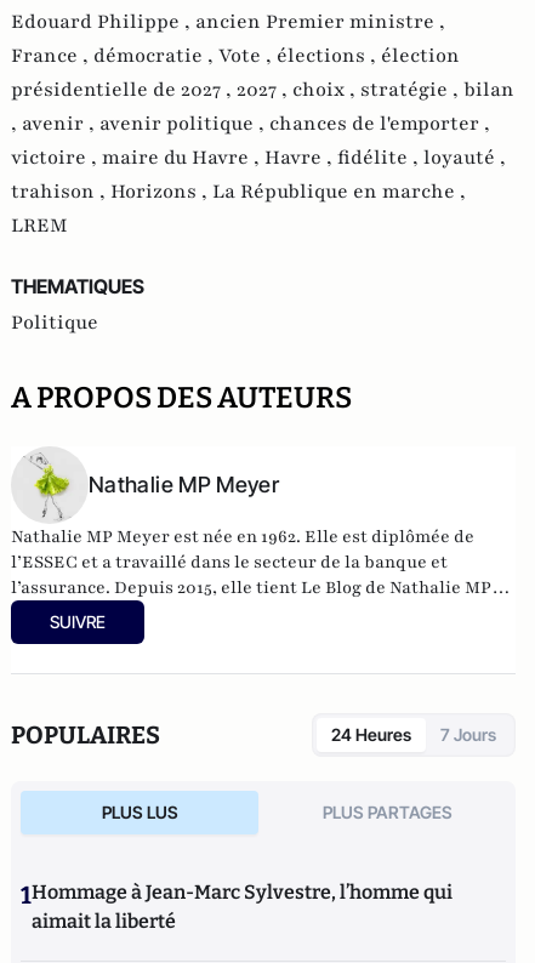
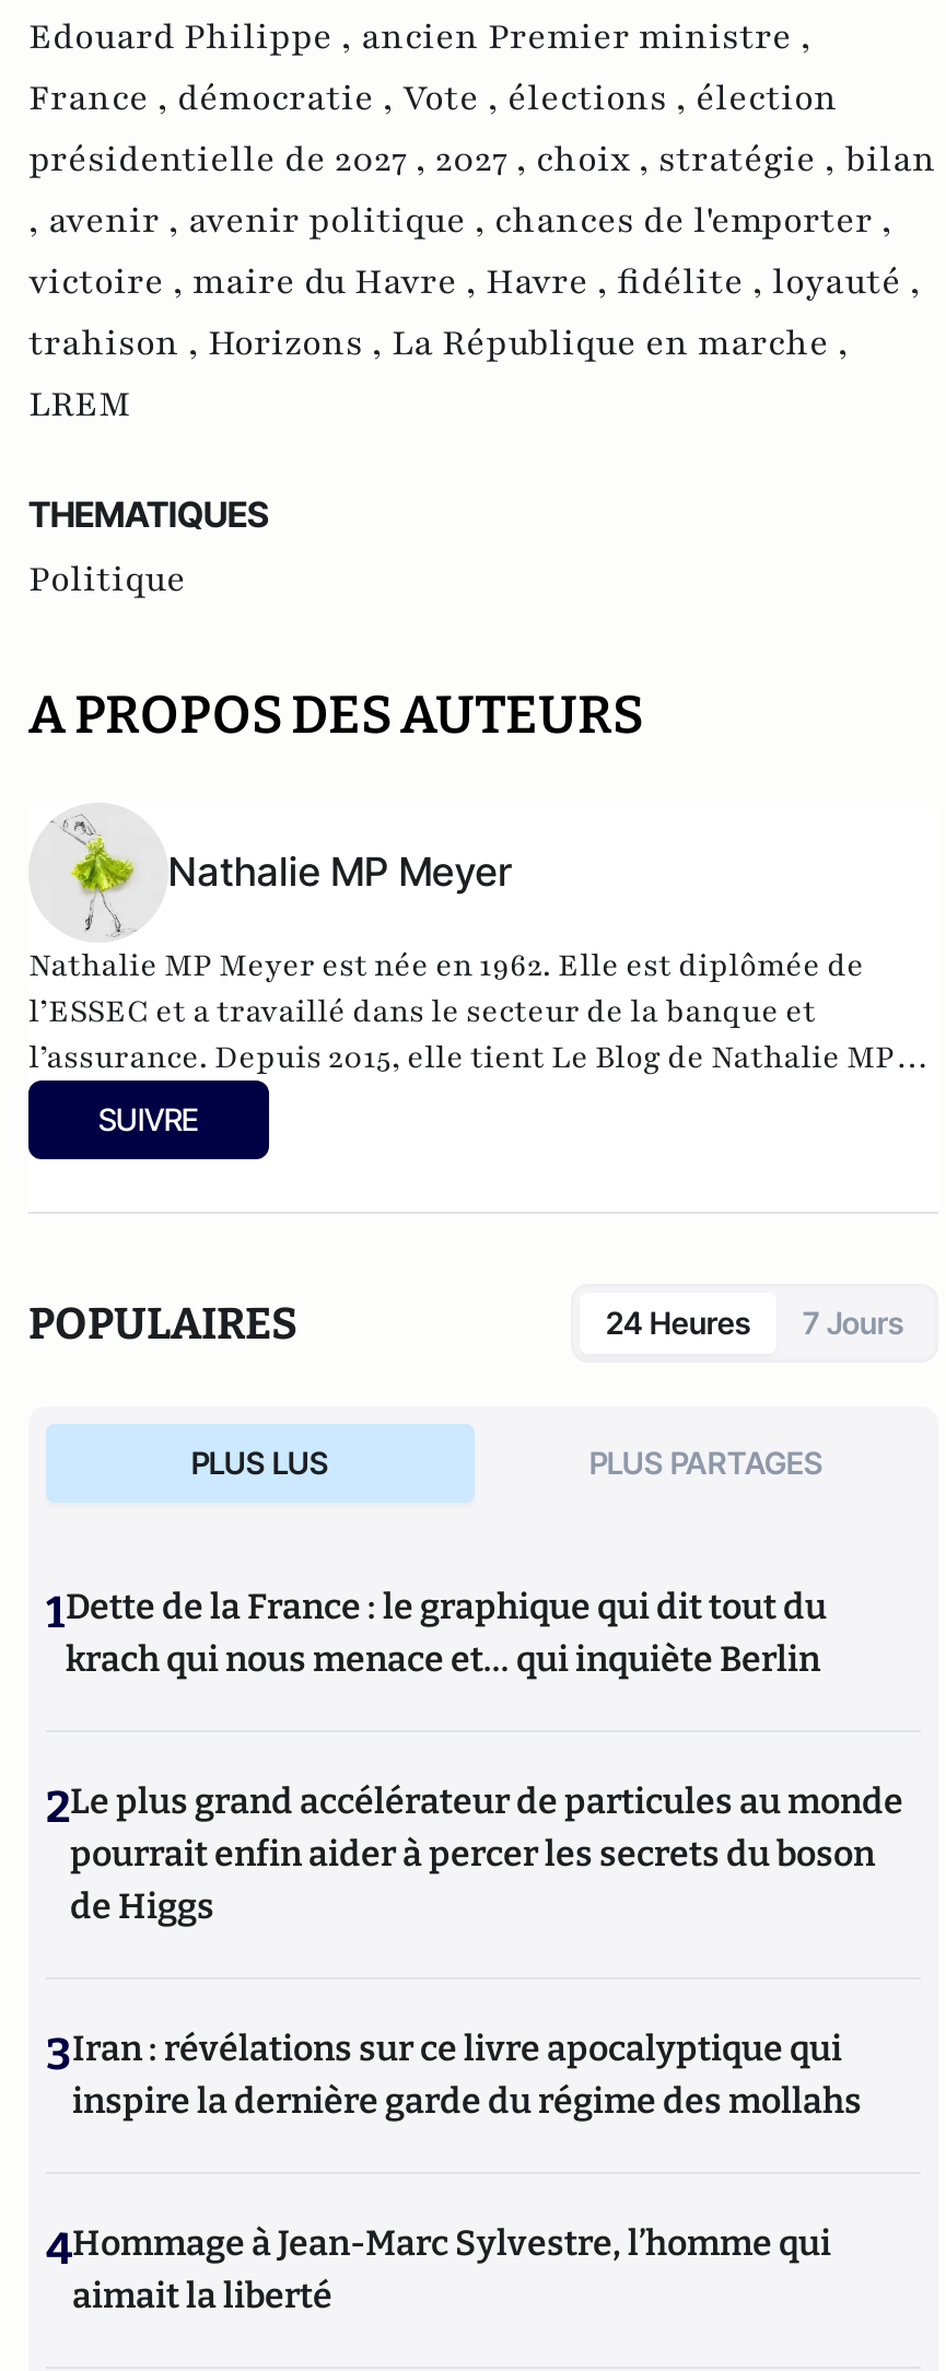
[21,881,453,910] 1Hommage à Jean-Marc Sylvestre, l’homme qui -> [46,1586,903,2275] 1Dette de la France : le graphique qui dit tout du | krach qui nous menace et… qui inquiète Berlin | 2Le plus grand accélérateur de particules au monde | pourrait enfin aider à percer les secrets du boson | de Higgs | 3Iran : révélations sur ce livre apocalyptique qui | inspire la dernière garde du régime des mollahs | 4Hommage à Jean-Marc Sylvestre, l’homme qui

